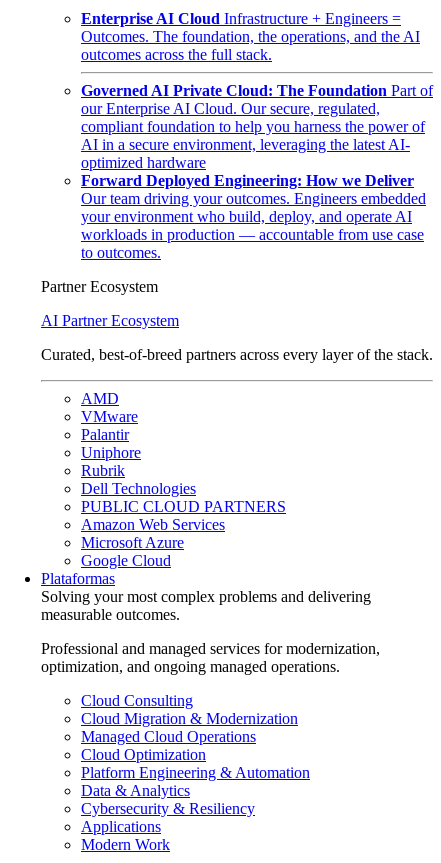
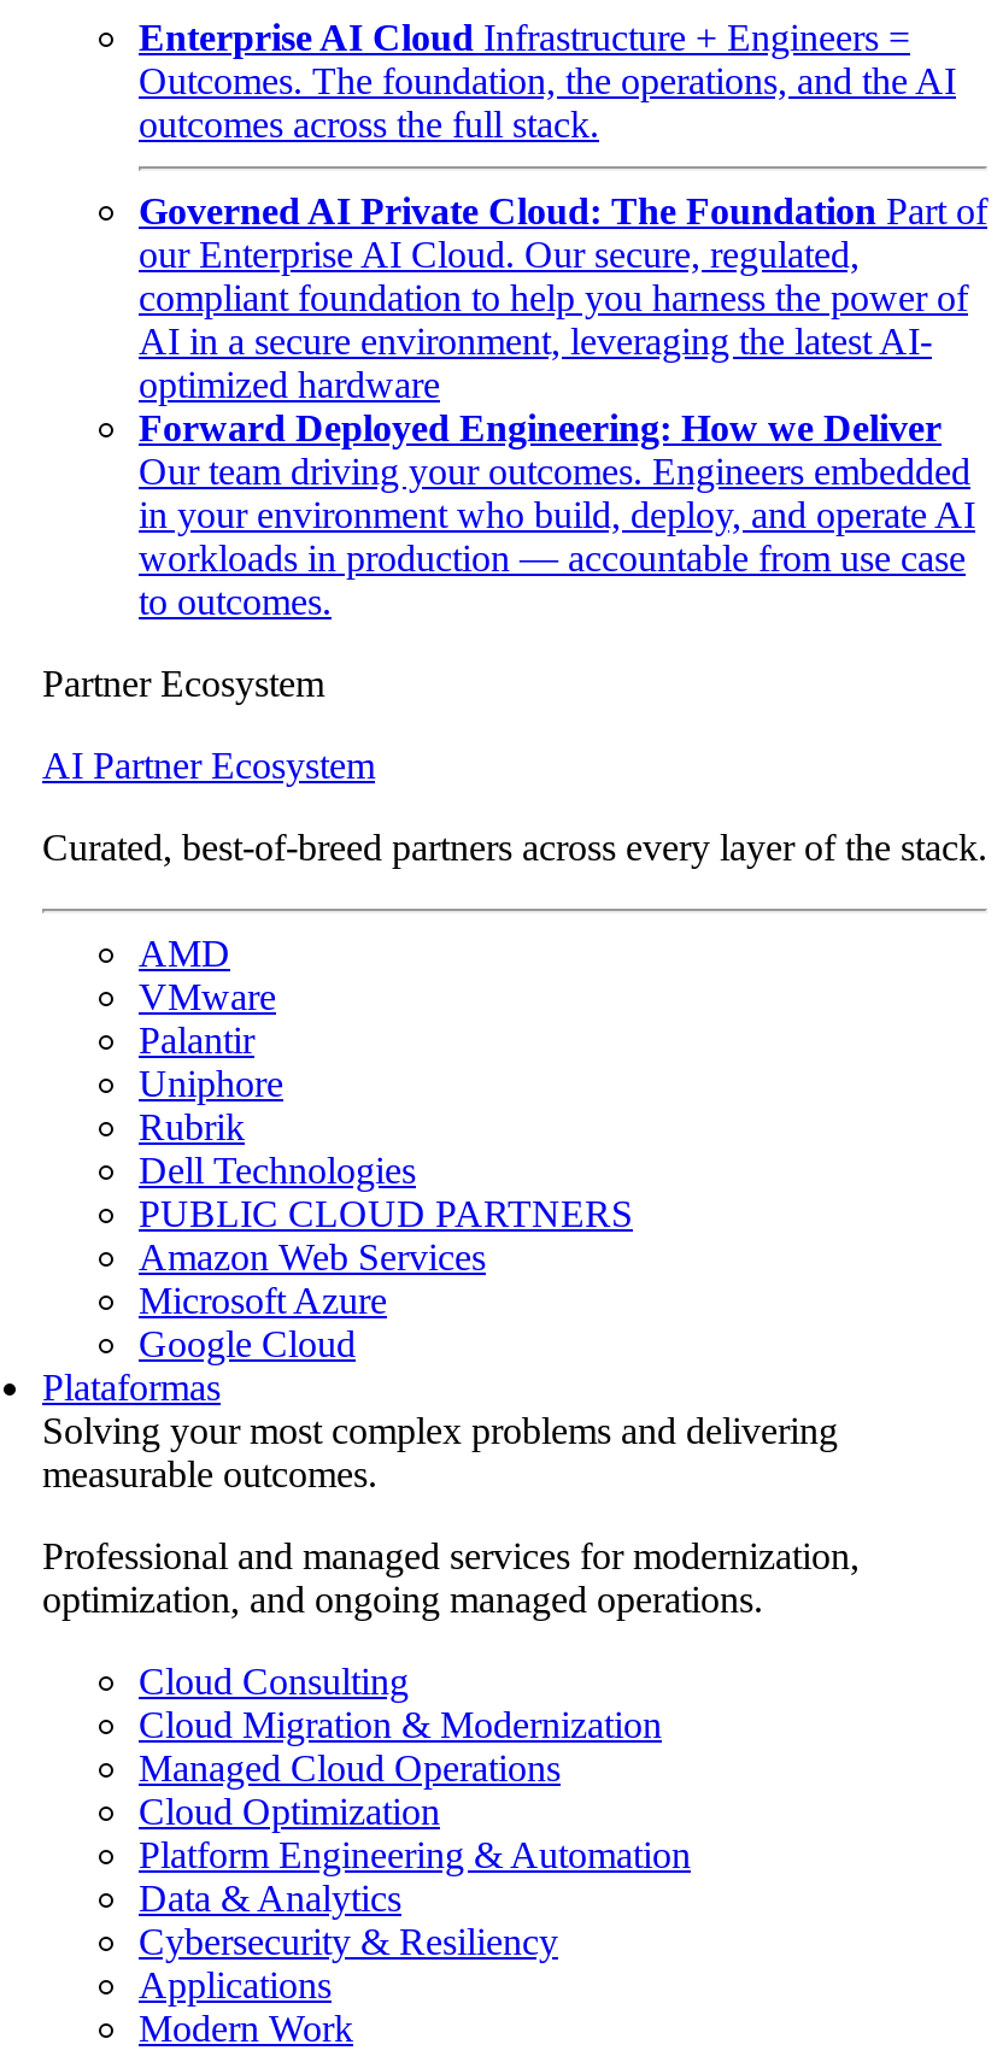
[81,208,412,225] your environment who build, deploy, and operate AI -> [139,495,975,536] in your environment who build, deploy, and operate AI

